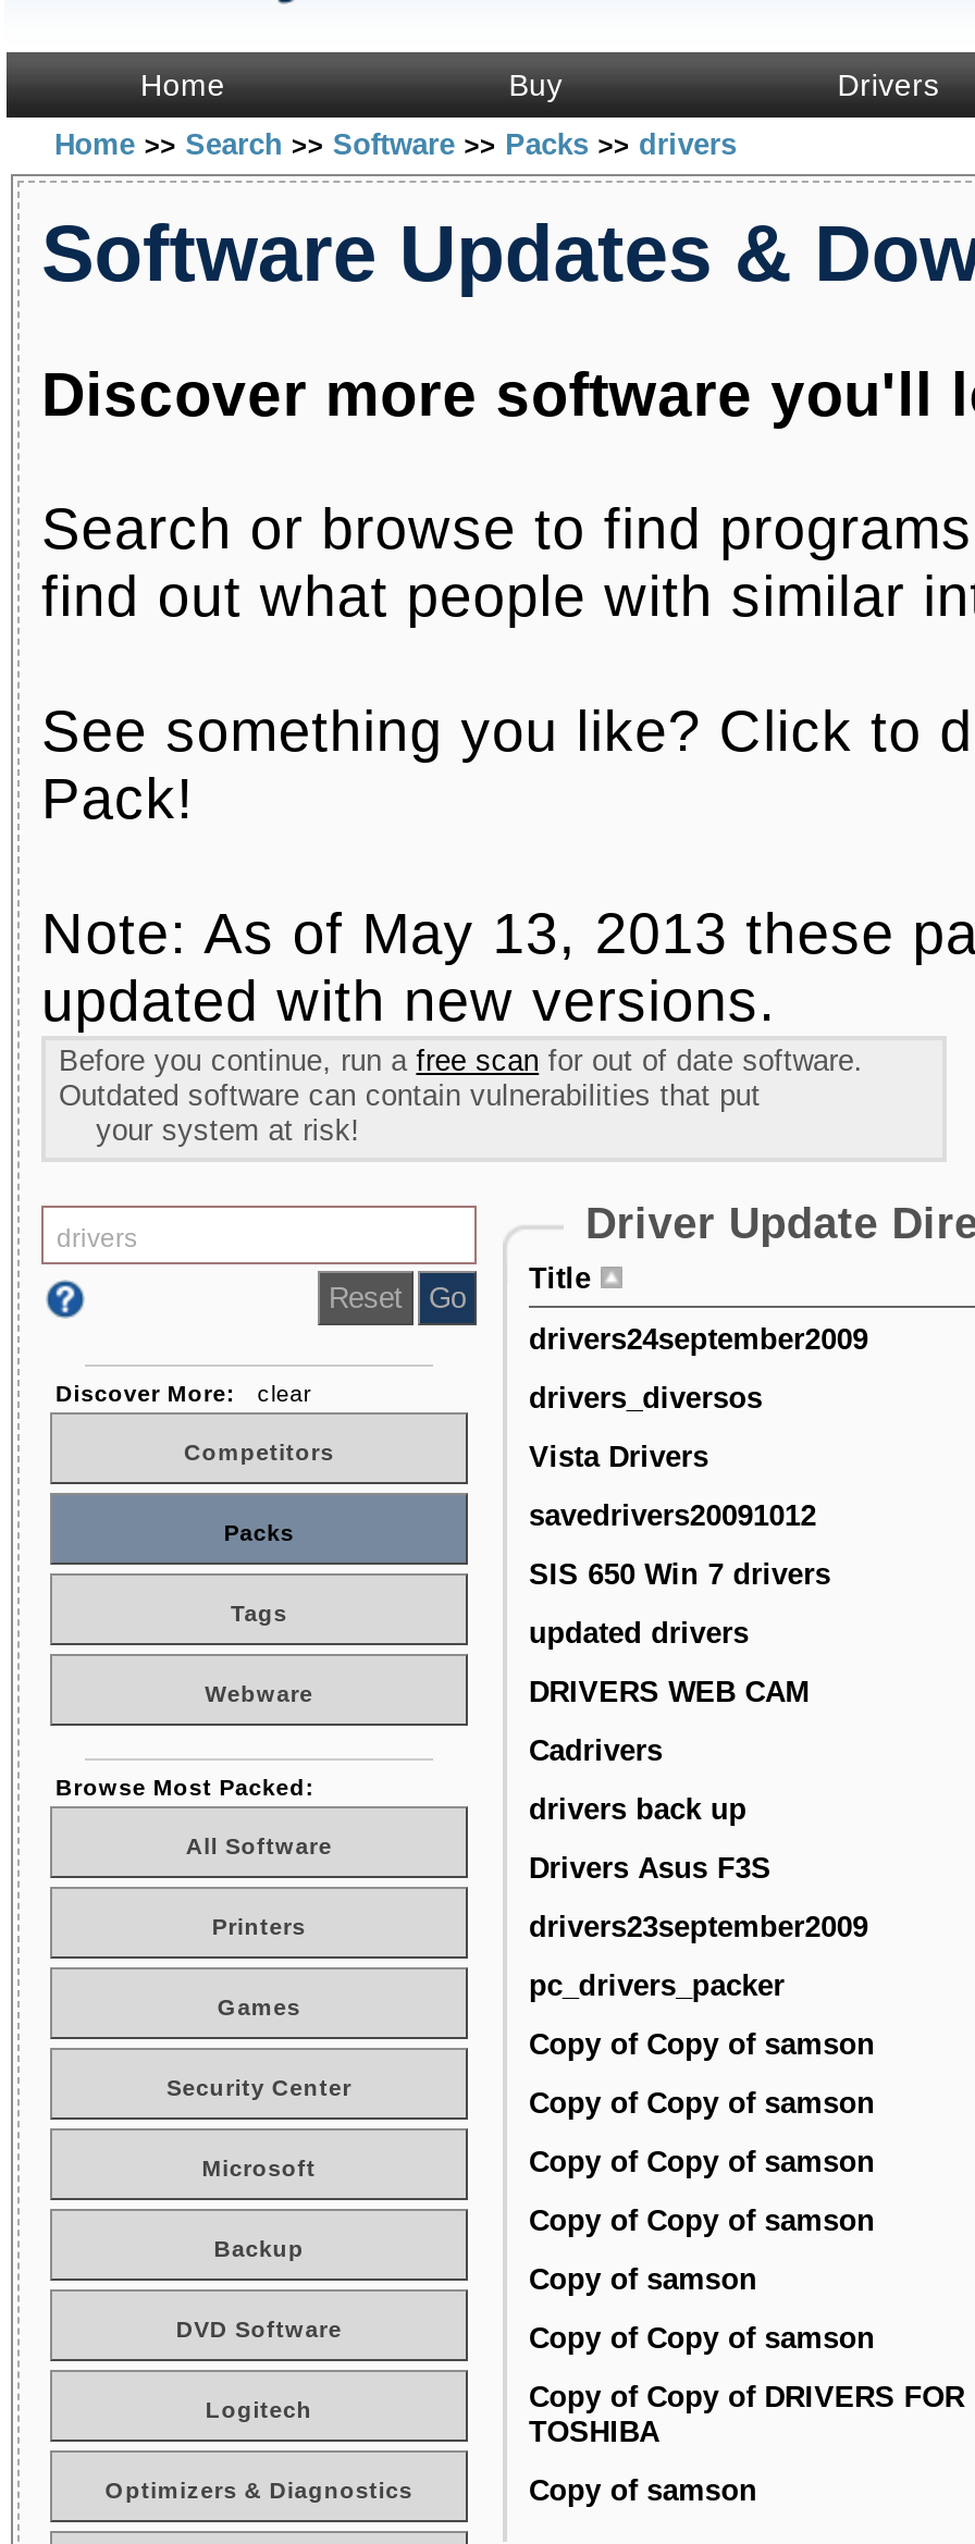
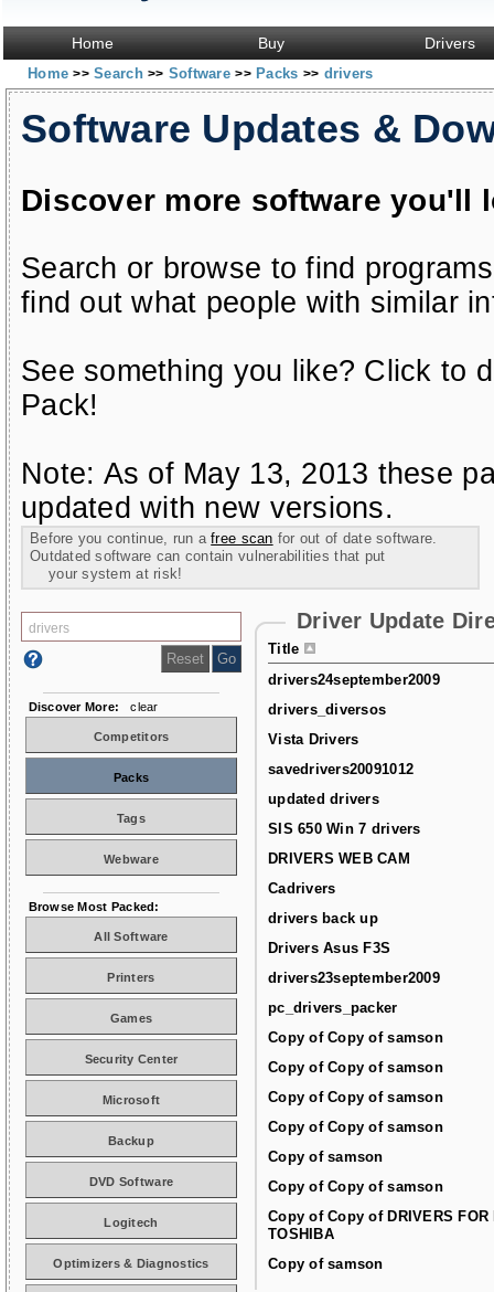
moved [529,1558,830,1591] -> [268,820,421,837]: SIS 650 Win 7 drivers
moved [529,1617,749,1650] -> [268,791,379,807]: updated drivers

